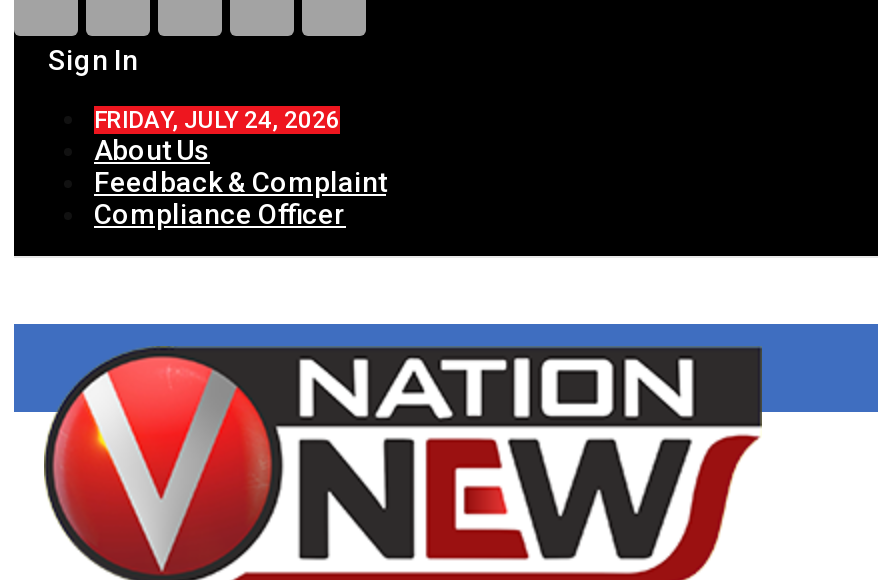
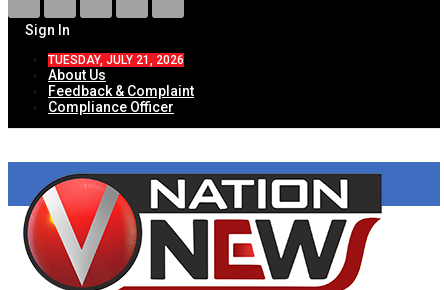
[94,106,340,134] FRIDAY, JULY 24, 2026 -> [48,53,184,67] TUESDAY, JULY 21, 2026

